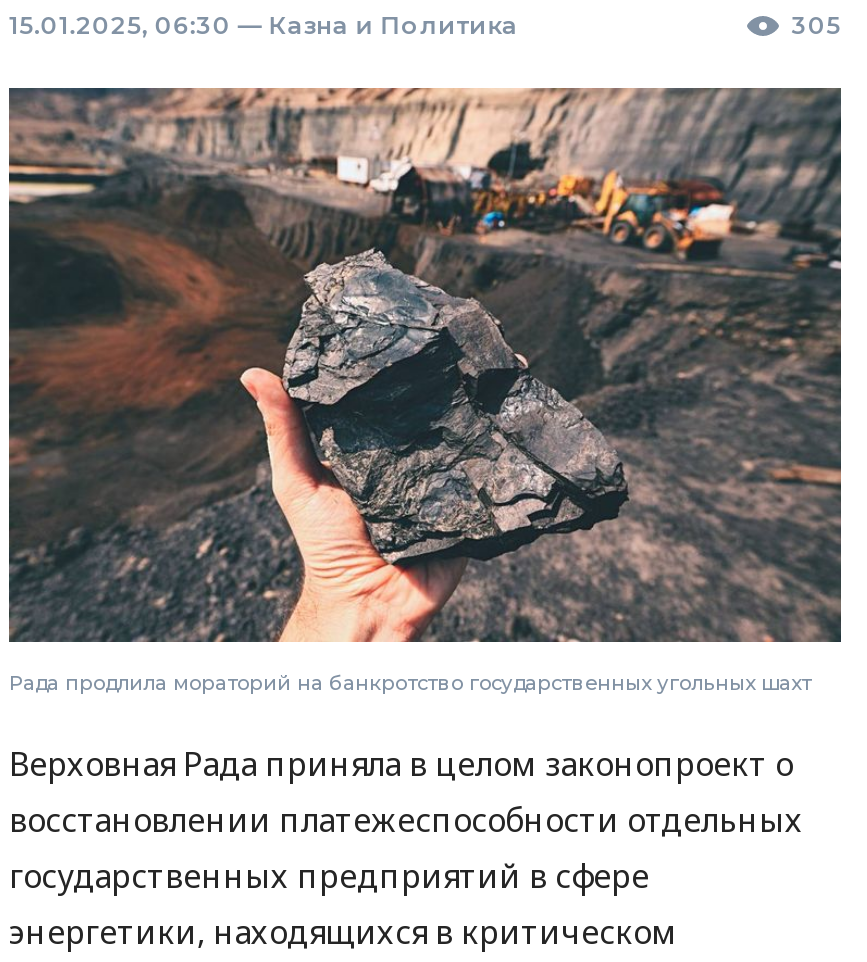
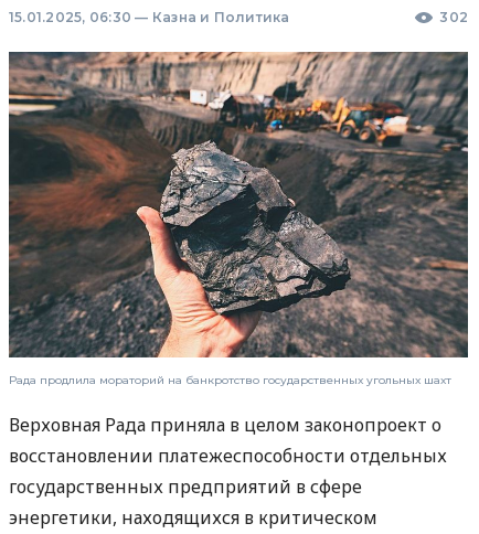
[792,10,841,40] 305 -> [440,9,468,25] 302

